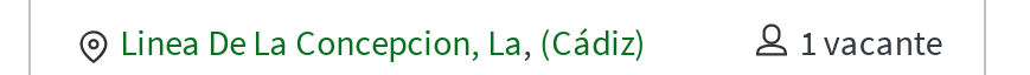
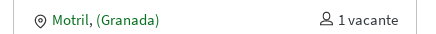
[120,19,646,64] Linea De La Concepcion, La, (Cádiz) -> [52,10,160,29] Motril, (Granada)

